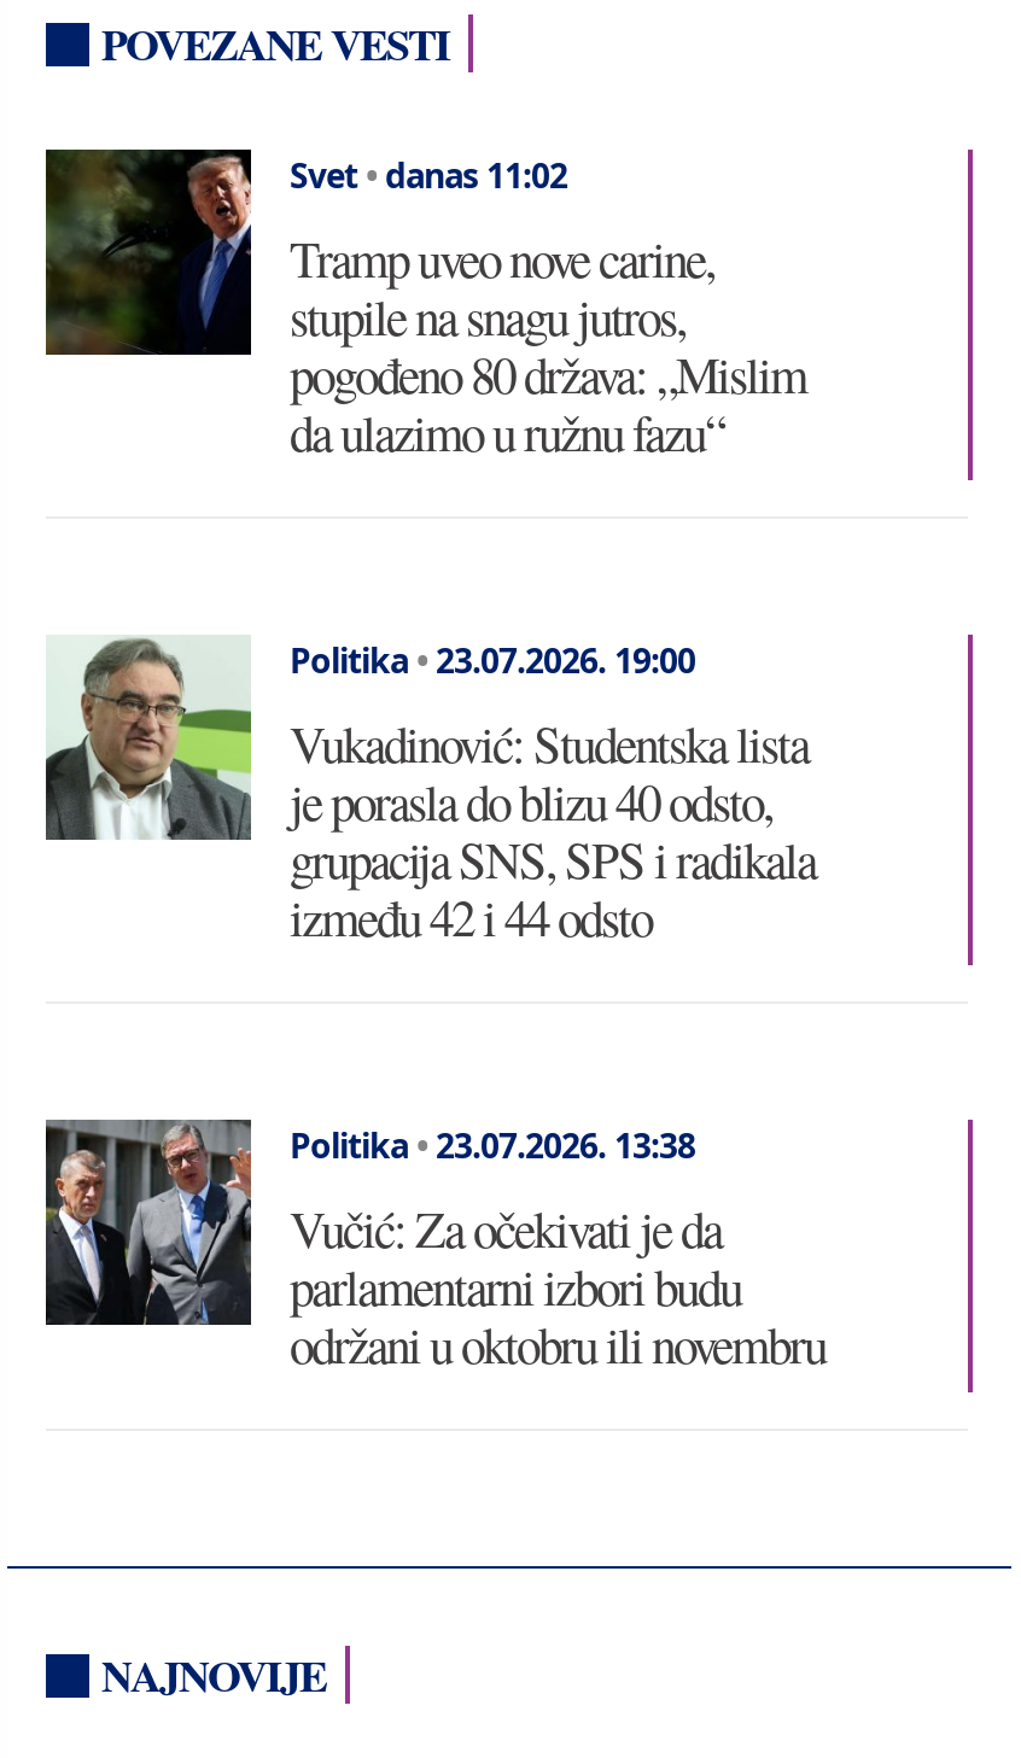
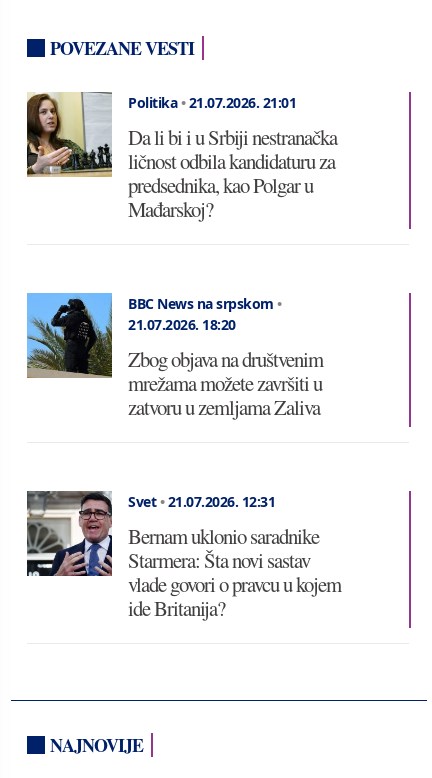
[46,147,806,466] [image] | Svet • danas 11:02 | Tramp uveo nove carine, | stupile na snagu jutros, | pogođeno 80 država: „Mislim | da ulazimo u ružnu fazu“ -> [26,91,337,223] [image] | Politika • 21.07.2026. 21:01 | Da li bi i u Srbiji nestranačka | ličnost odbila kandidaturu za | predsednika, kao Polgar u | Mađarskoj?
[46,635,816,951] [image] | Politika • 23.07.2026. 19:00 | Vukadinović: Studentska lista | je porasla do blizu 40 odsto, | grupacija SNS, SPS i radikala | između 42 i 44 odsto -> [27,292,323,421] [image] | BBC News na srpskom • | 21.07.2026. 18:20 | Zbog objava na društvenim | mrežama možete završiti u | zatvoru u zemljama Zaliva
[43,1112,825,1378] [image] | Politika • 23.07.2026. 13:38 | Vučić: Za očekivati je da | parlamentarni izbori budu | održani u oktobru ili novembru -> [26,490,341,622] [image] | Svet • 21.07.2026. 12:31 | Bernam uklonio saradnike | Starmera: Šta novi sastav | vlade govori o pravcu u kojem | ide Britanija?

